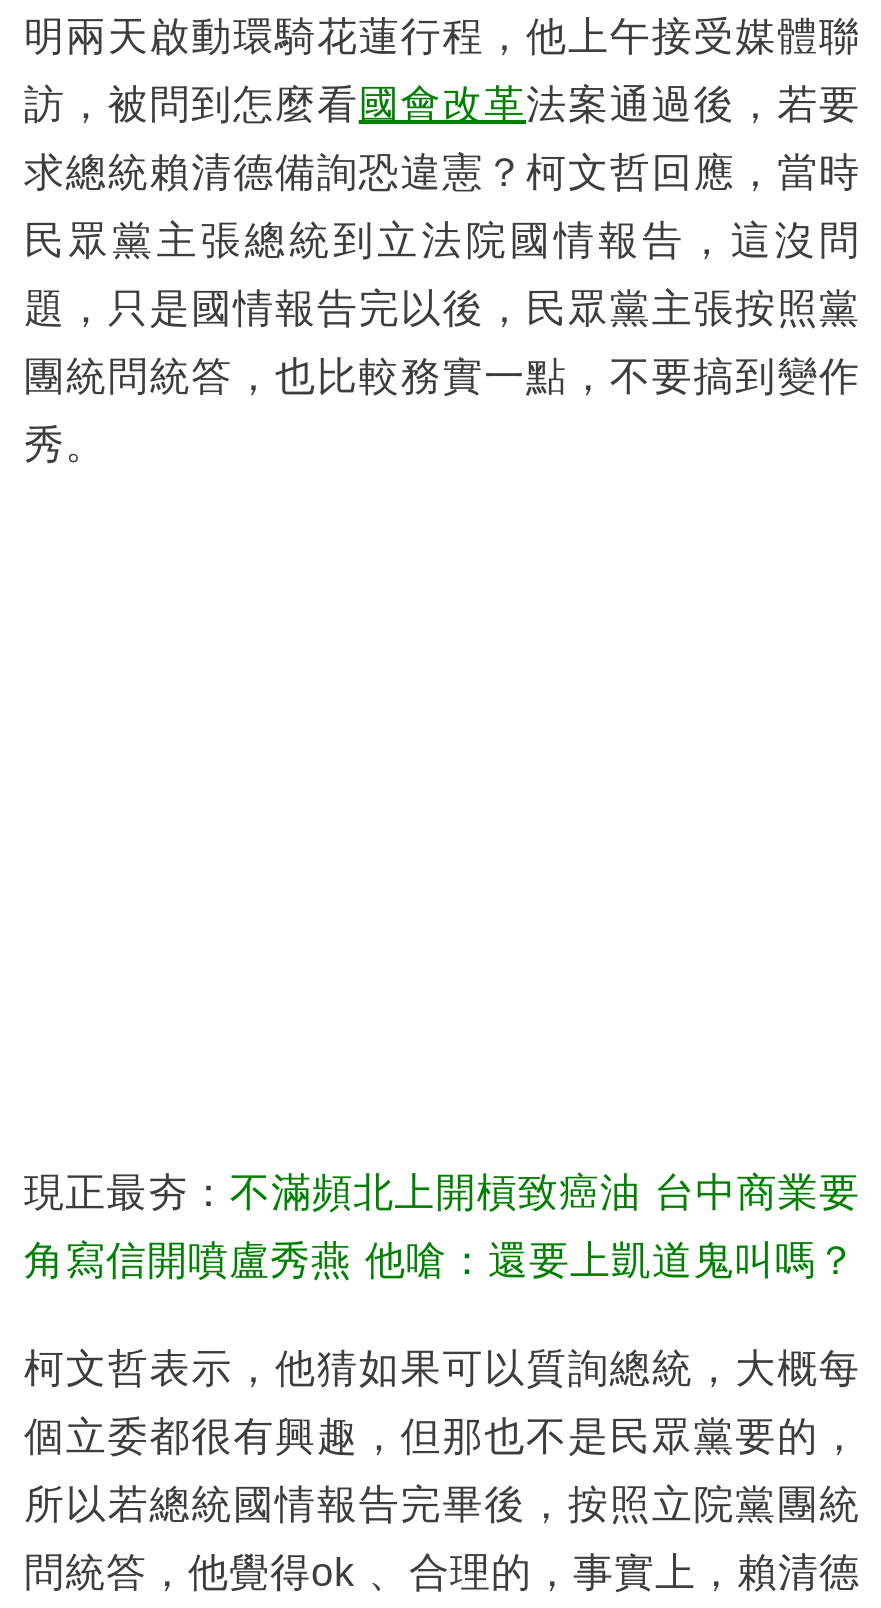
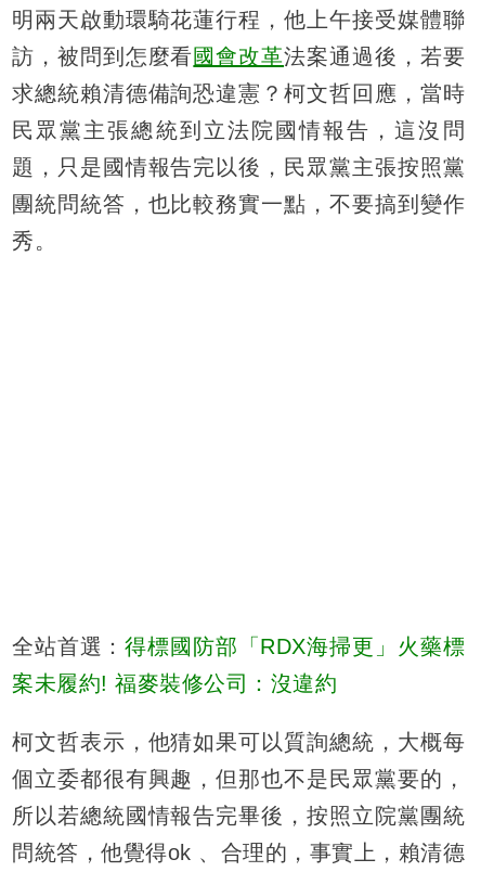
[24,1169,860,1213] 現正最夯：不滿頻北上開槓致癌油 台中商業要 -> [12,634,465,658] 全站首選：得標國防部「RDX海掃更」火藥標
[24,1237,857,1281] 角寫信開噴盧秀燕 他嗆：還要上凱道鬼叫嗎？ -> [12,671,337,695] 案未履約! 福麥裝修公司：沒違約

